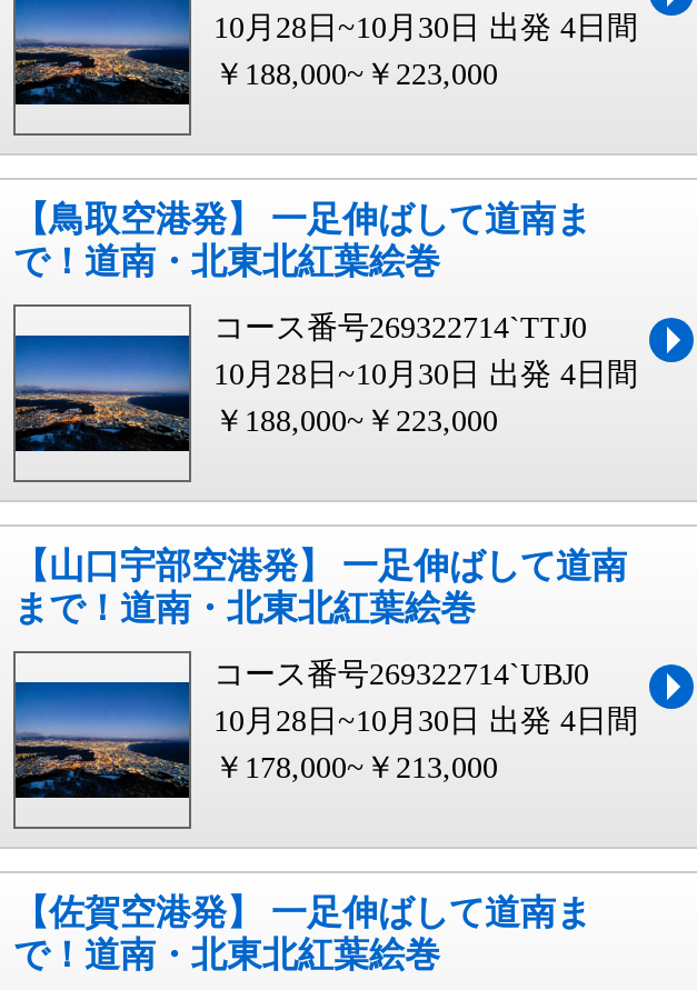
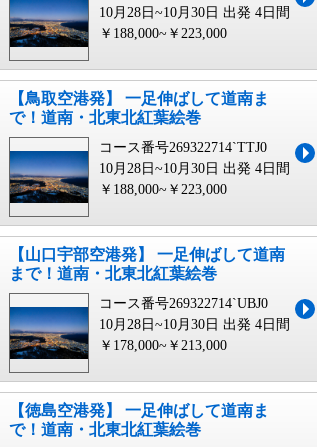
[13,893,591,931] 【佐賀空港発】 一足伸ばして道南ま -> [9,402,269,419] 【徳島空港発】 一足伸ばして道南ま

